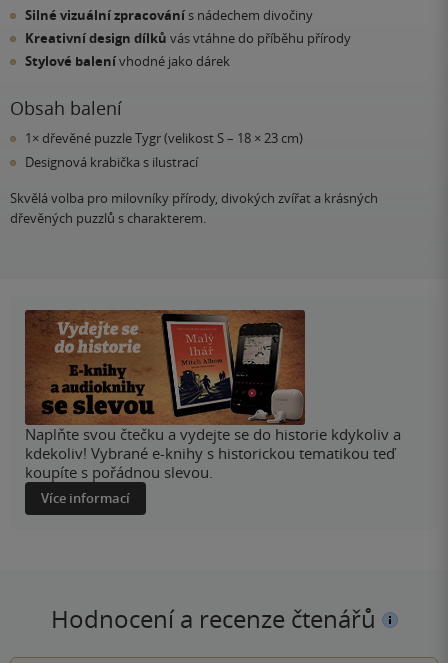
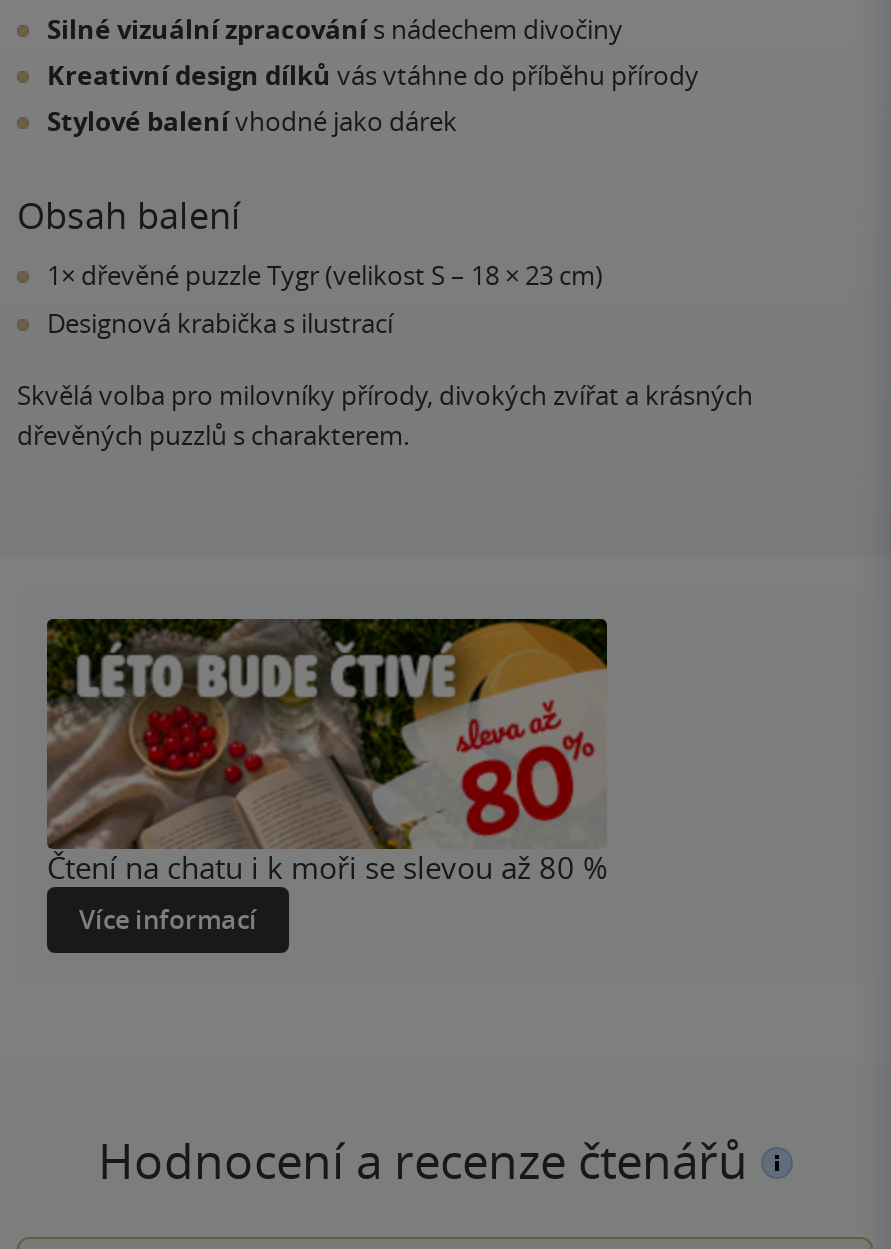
[24,309,306,417] [image] -> [45,617,609,757] [image]
[25,424,401,482] Naplňte svou čtečku a vydejte se do historie kdykoliv a | kdekoliv! Vybrané e-knihy s historickou tematikou teď | koupíte s pořádnou slevou. -> [47,847,607,887] Čtení na chatu i k moři se slevou až 80 %

